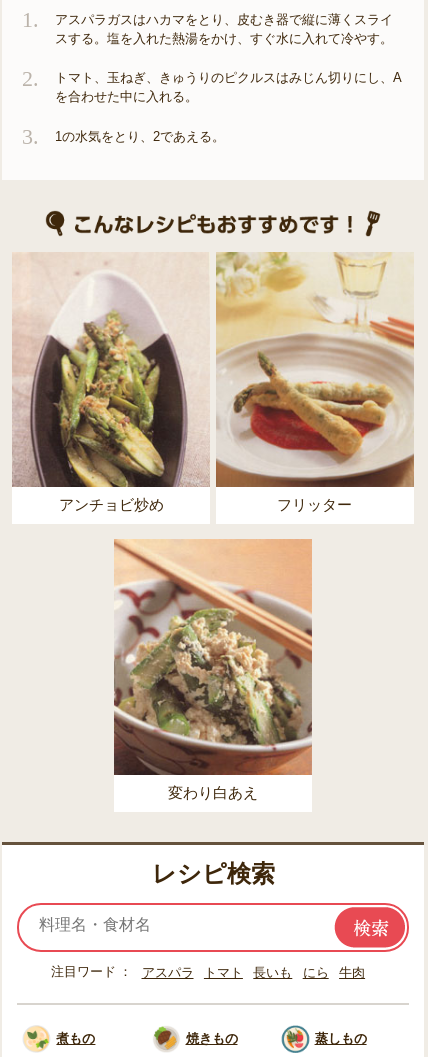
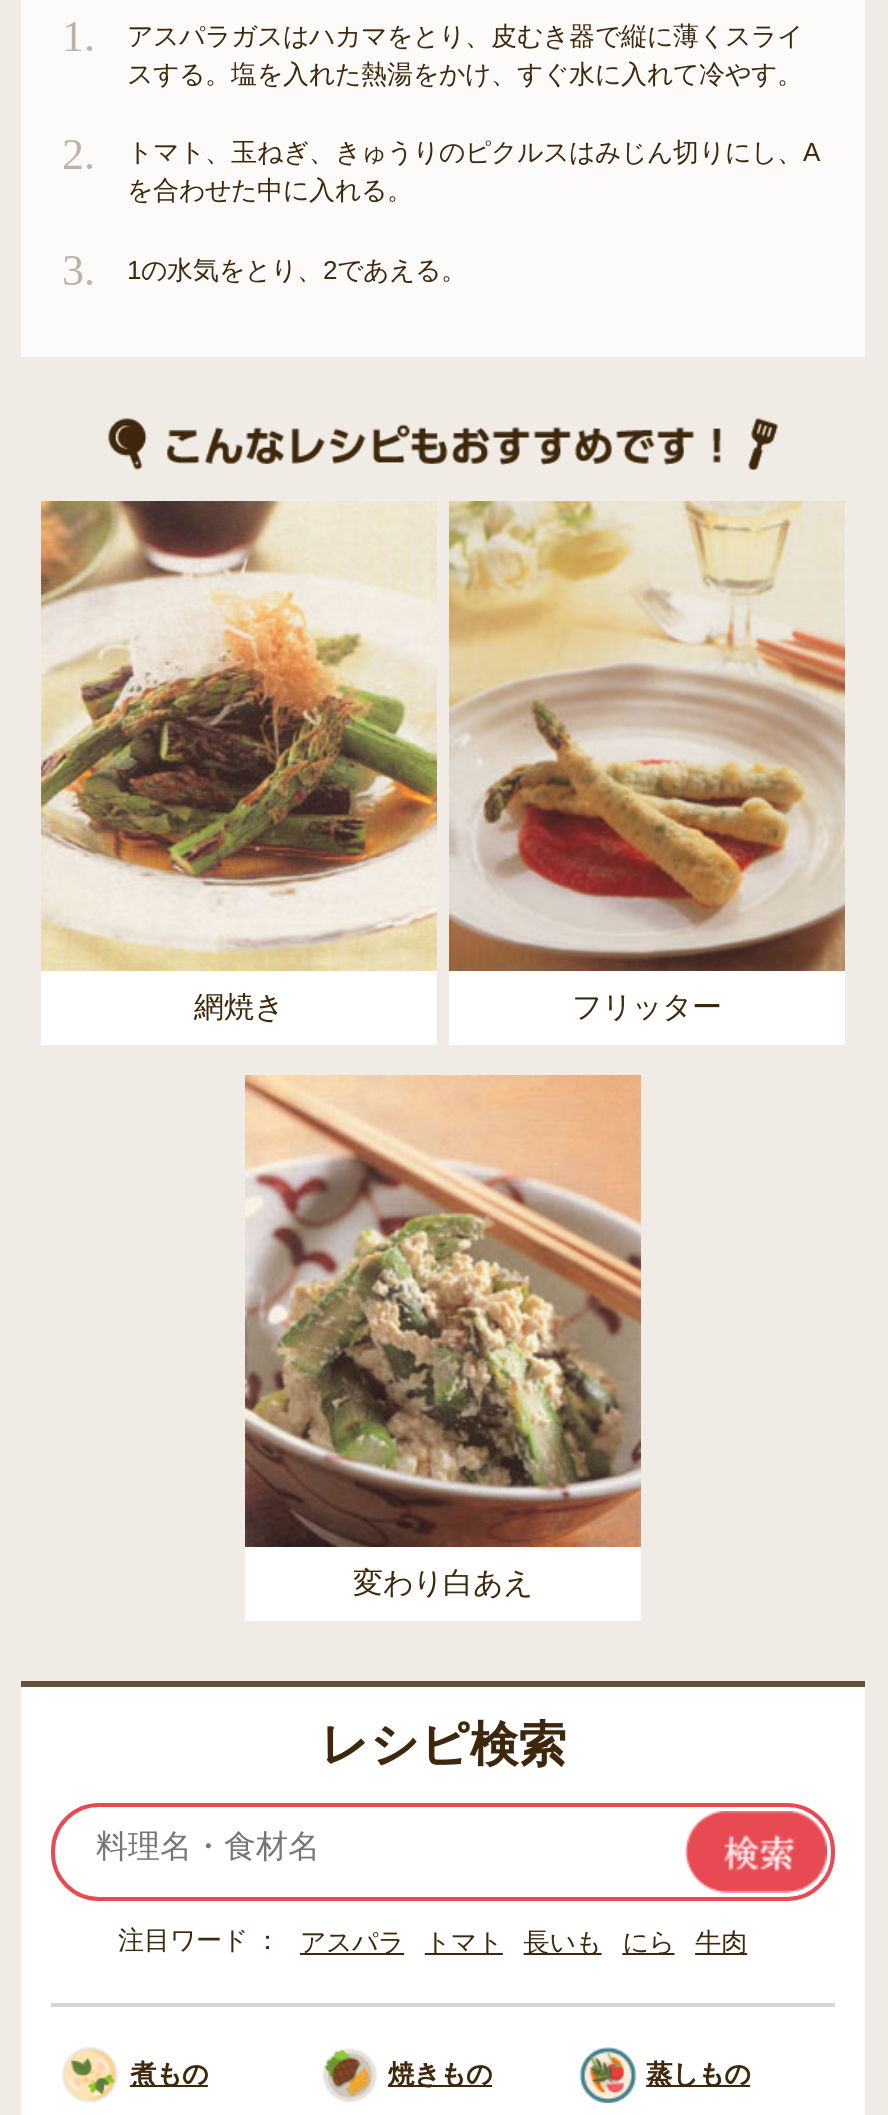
[12,252,210,513] [image] | アンチョビ炒め -> [39,499,439,1024] [image] | 網焼き

